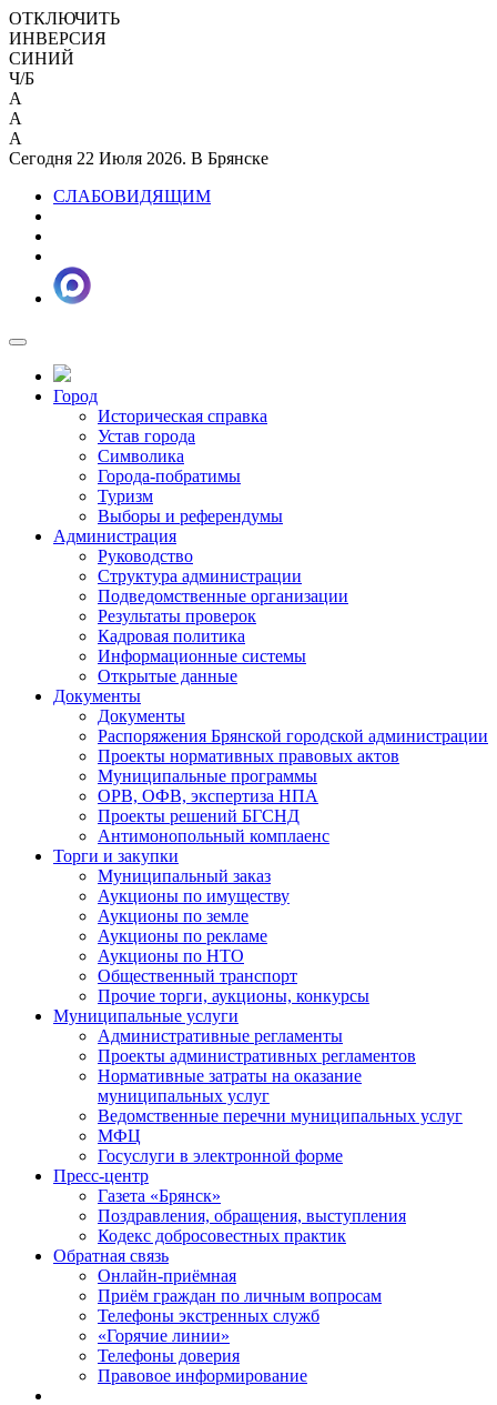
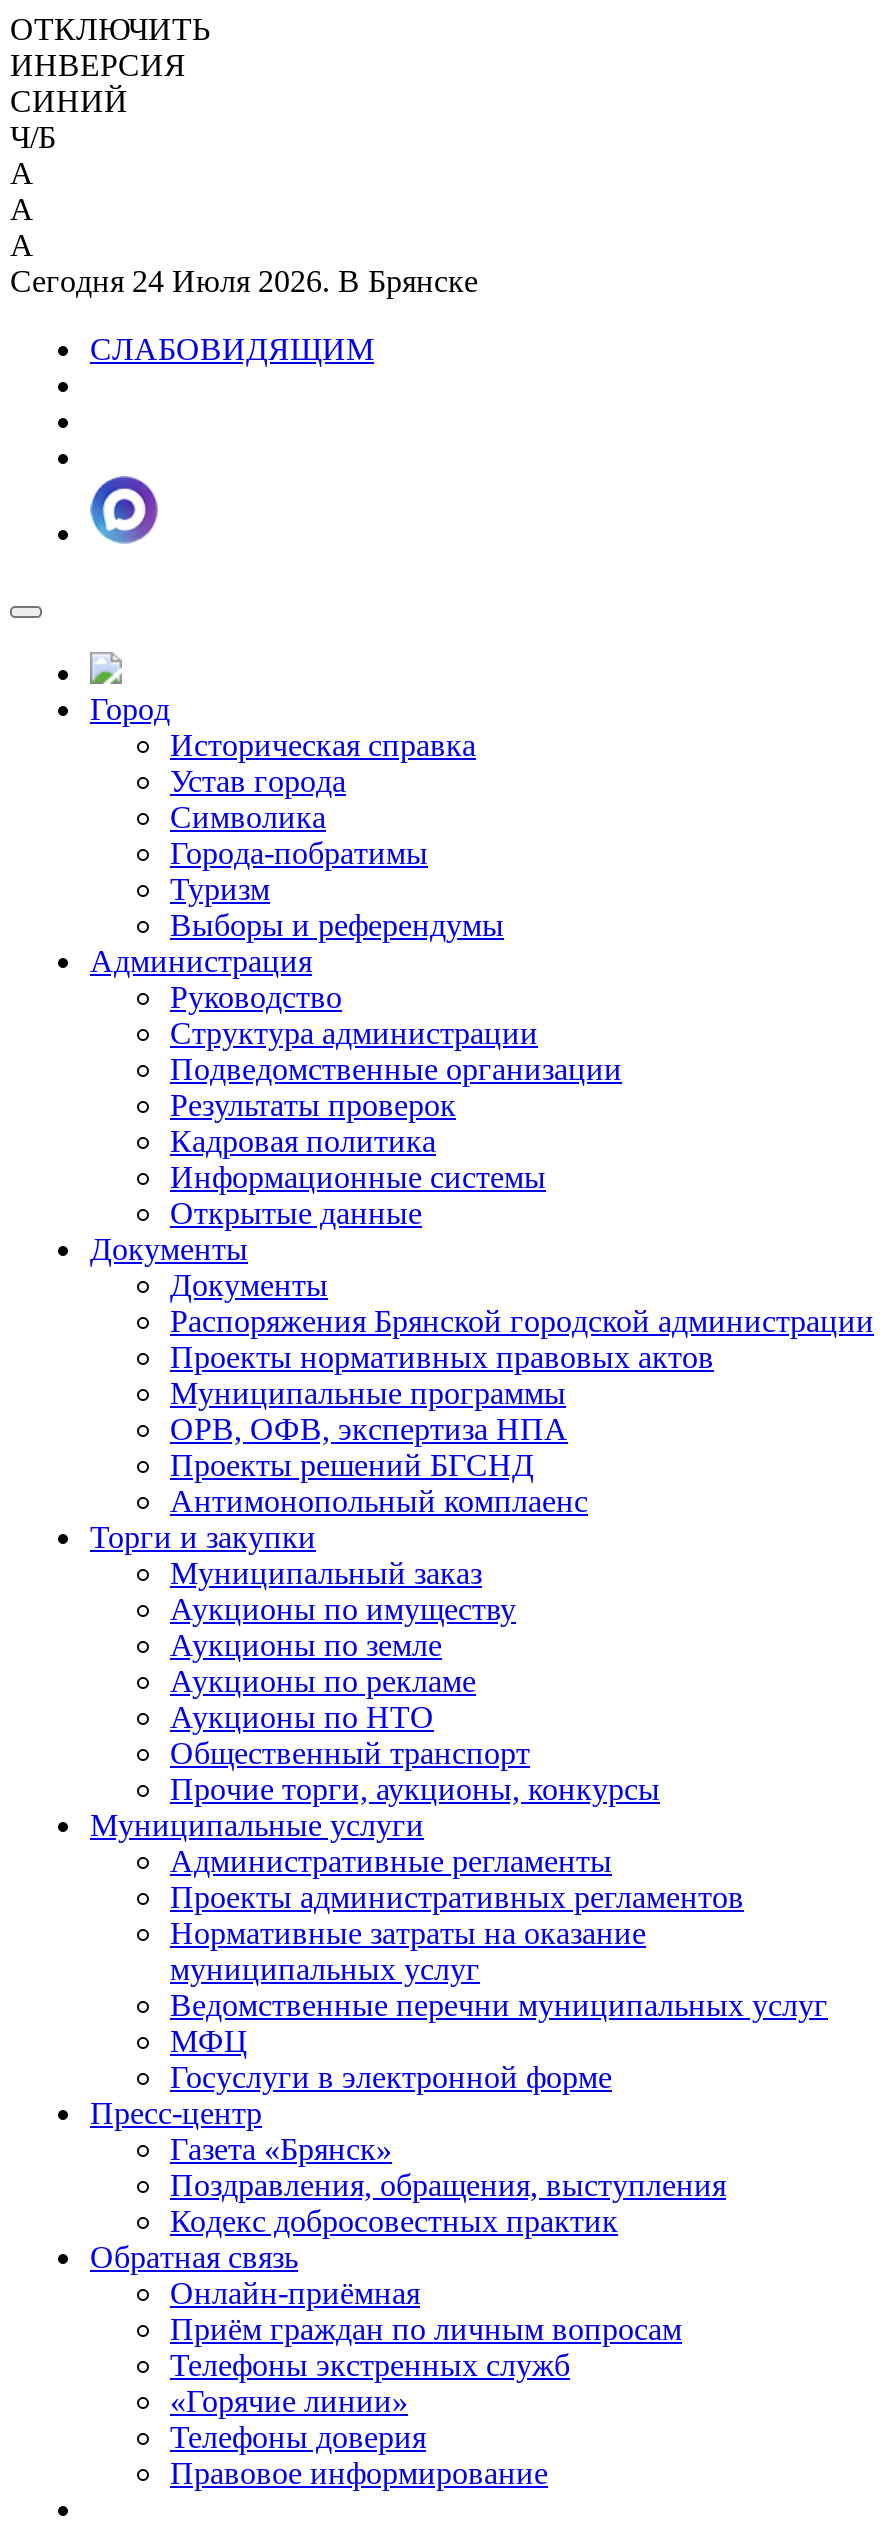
[9,149,268,168] Сегодня 22 Июля 2026. В Брянске -> [10,264,478,298] Сегодня 24 Июля 2026. В Брянске

